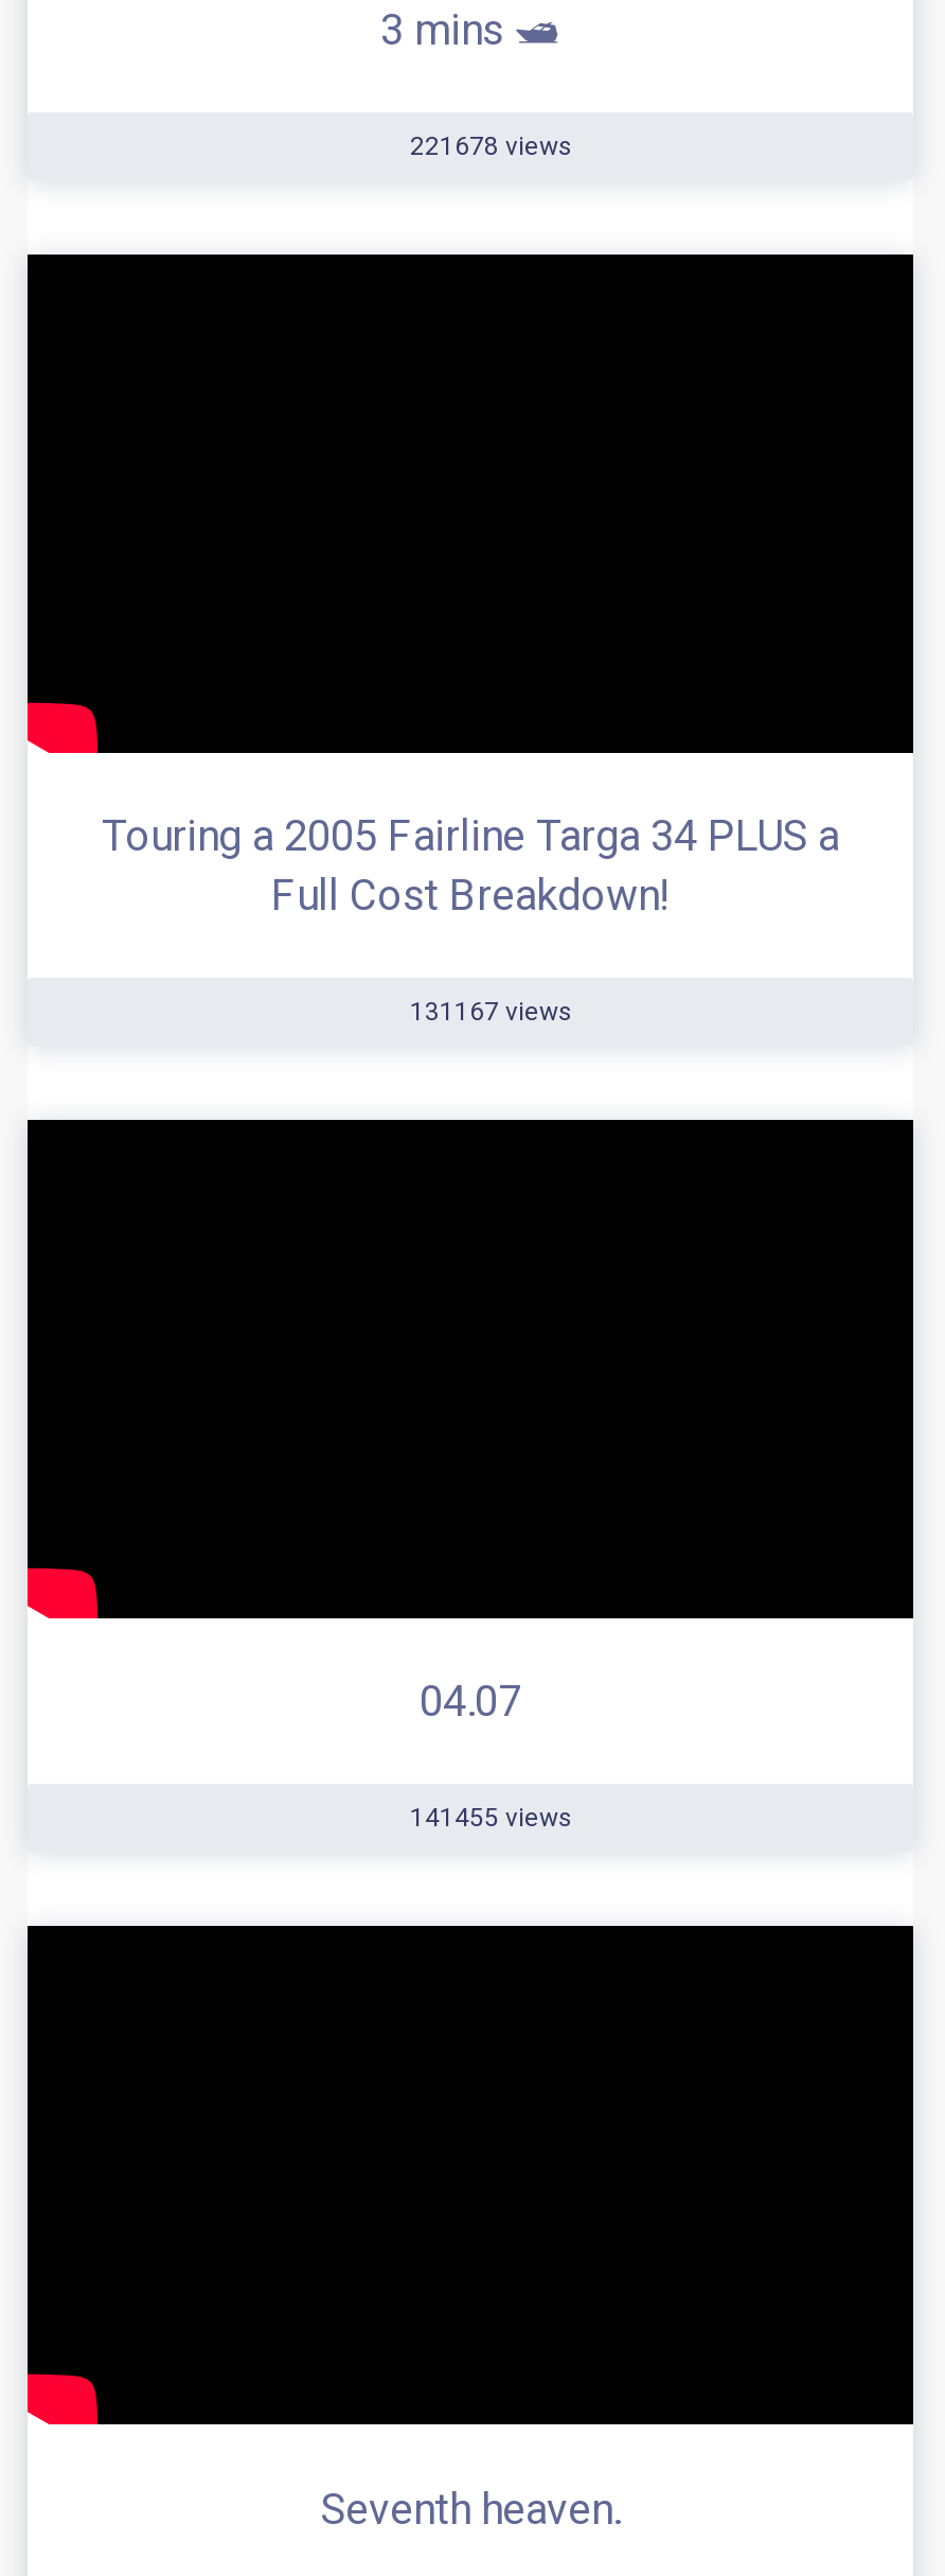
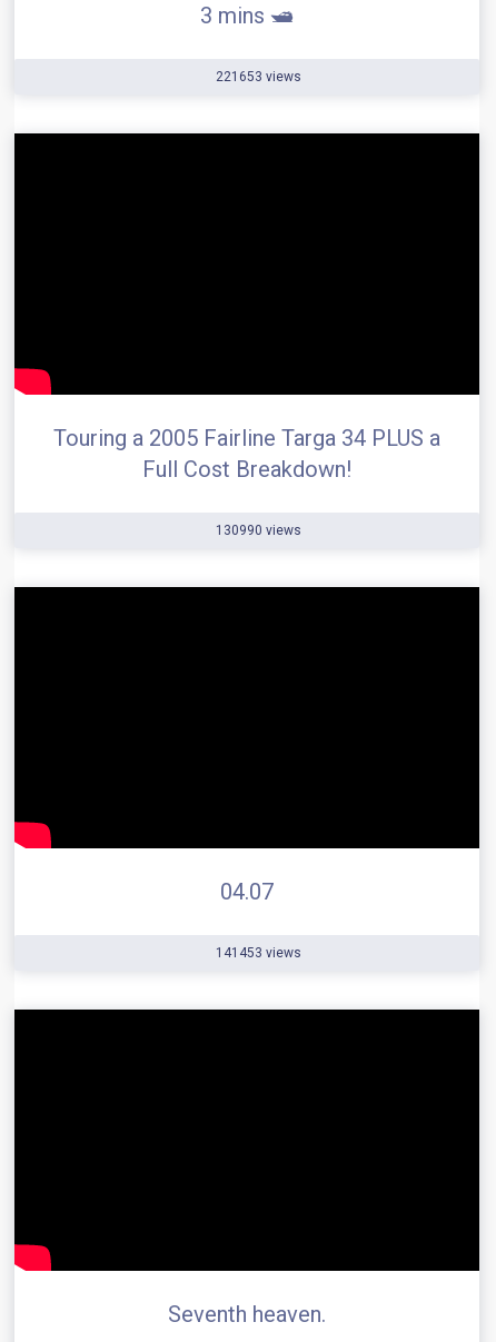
[410,132,573,161] 221678 views -> [215,69,301,85] 221653 views
[410,997,573,1027] 131167 views -> [215,523,301,538] 130990 views
[410,1804,573,1833] 141455 views -> [215,945,301,961] 141453 views

